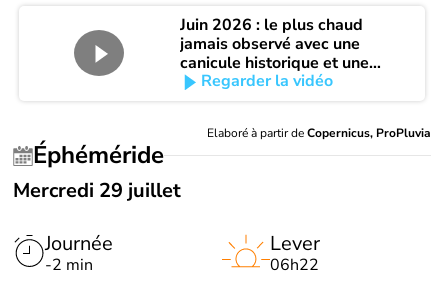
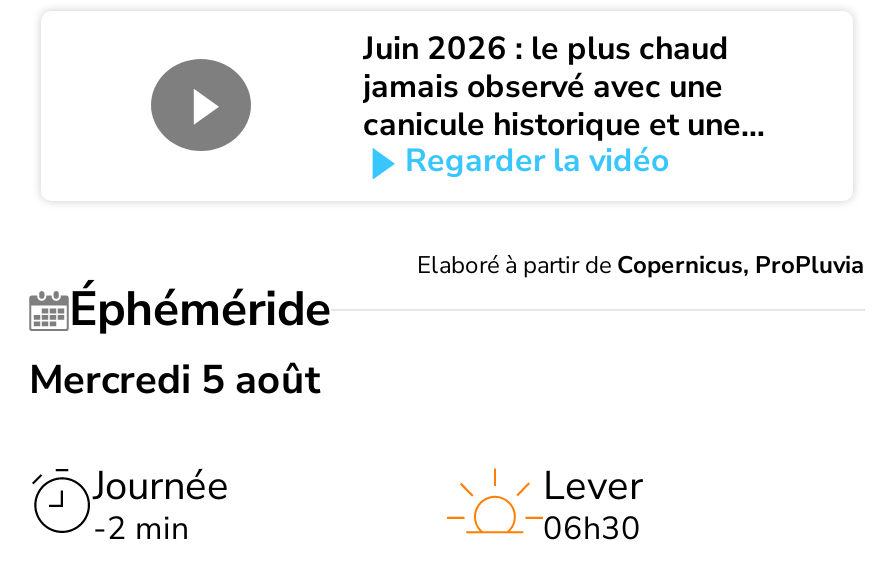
[13,177,181,204] Mercredi 29 juillet -> [29,353,321,407] Mercredi 5 août
[270,254,319,276] 06h22 -> [543,507,641,551] 06h30

